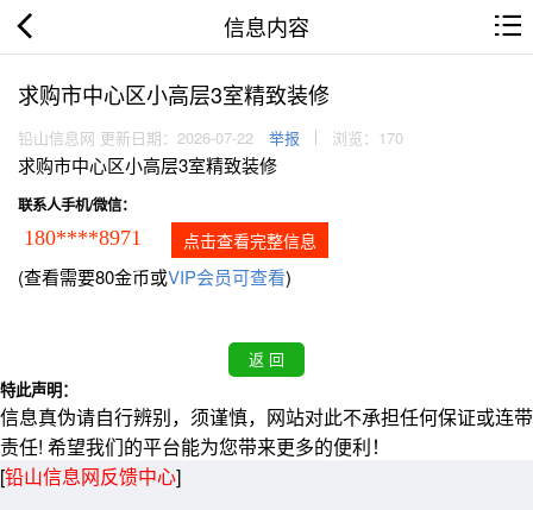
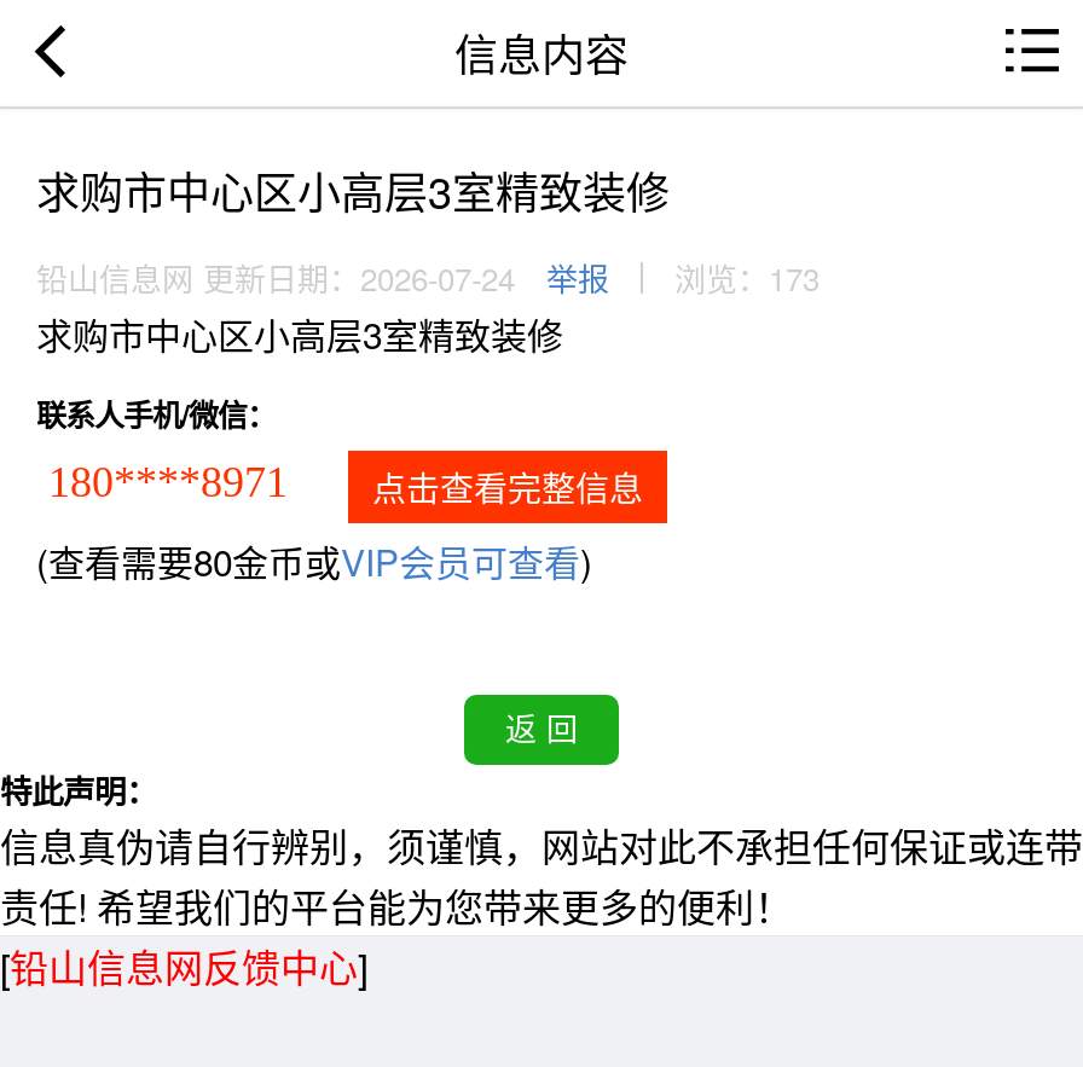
[18,126,253,149] 铅山信息网 更新日期：2026-07-22 -> [36,255,515,301] 铅山信息网 更新日期：2026-07-24
[332,126,403,149] 浏览：170 -> [674,255,820,301] 浏览：173

